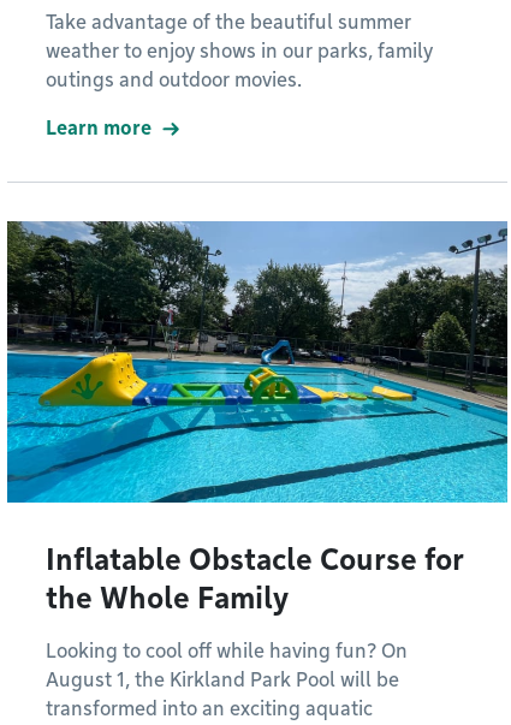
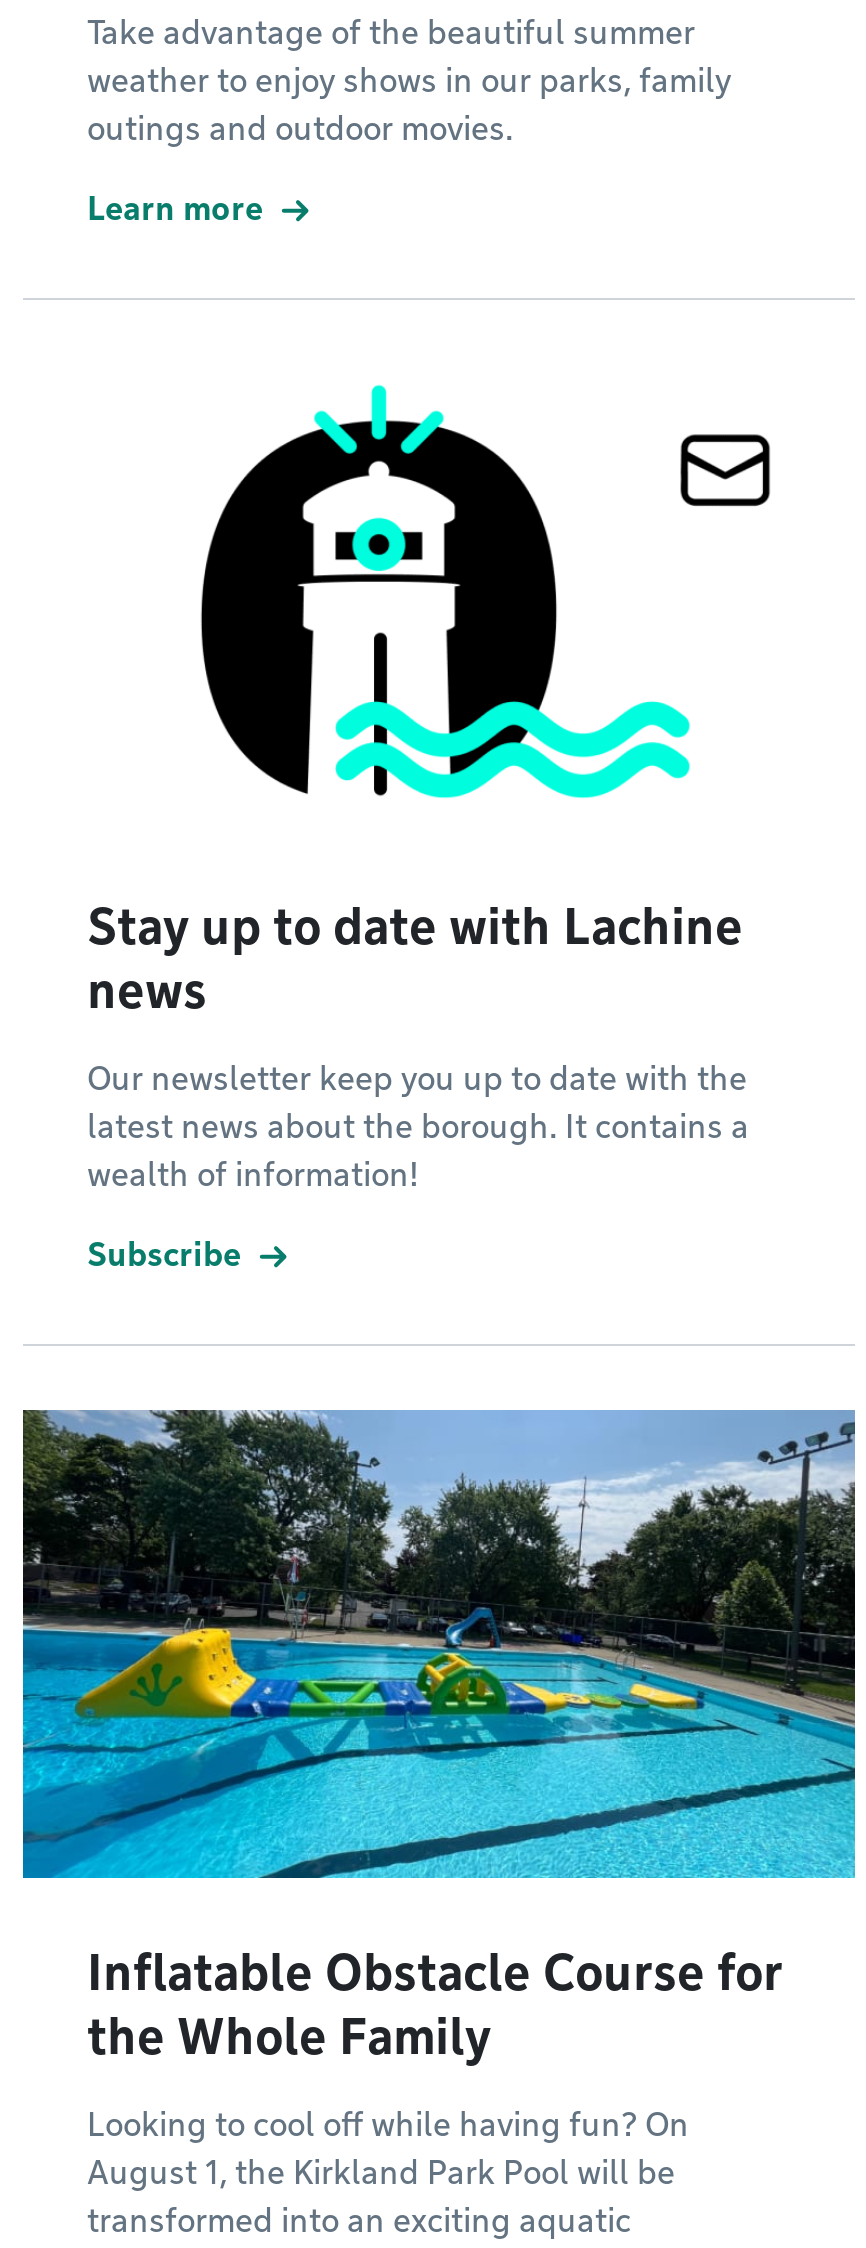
none -> [87,898,749,1274] Stay up to date with Lachine | news | Our newsletter keep you up to date with the | latest news about the borough. It contains a | wealth of information! | Subscribe
none -> [199,384,771,800] [image]

